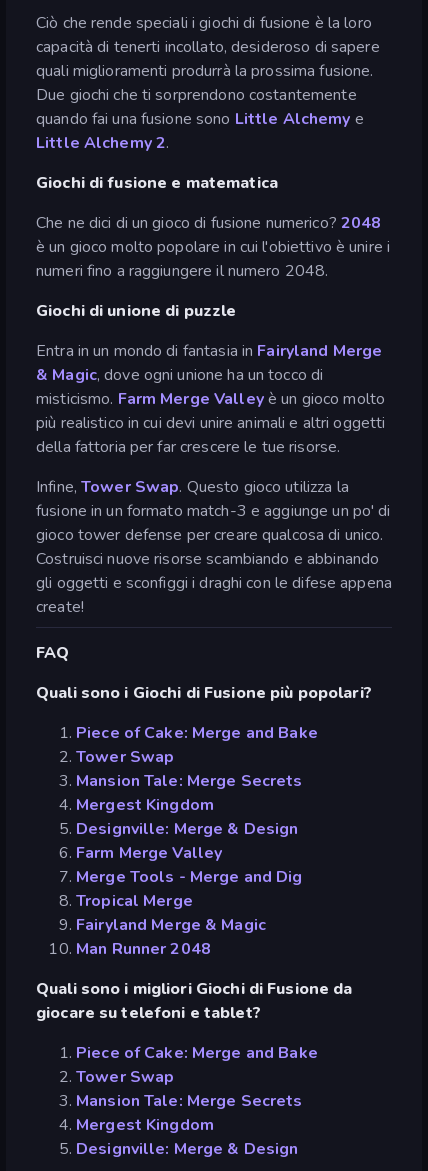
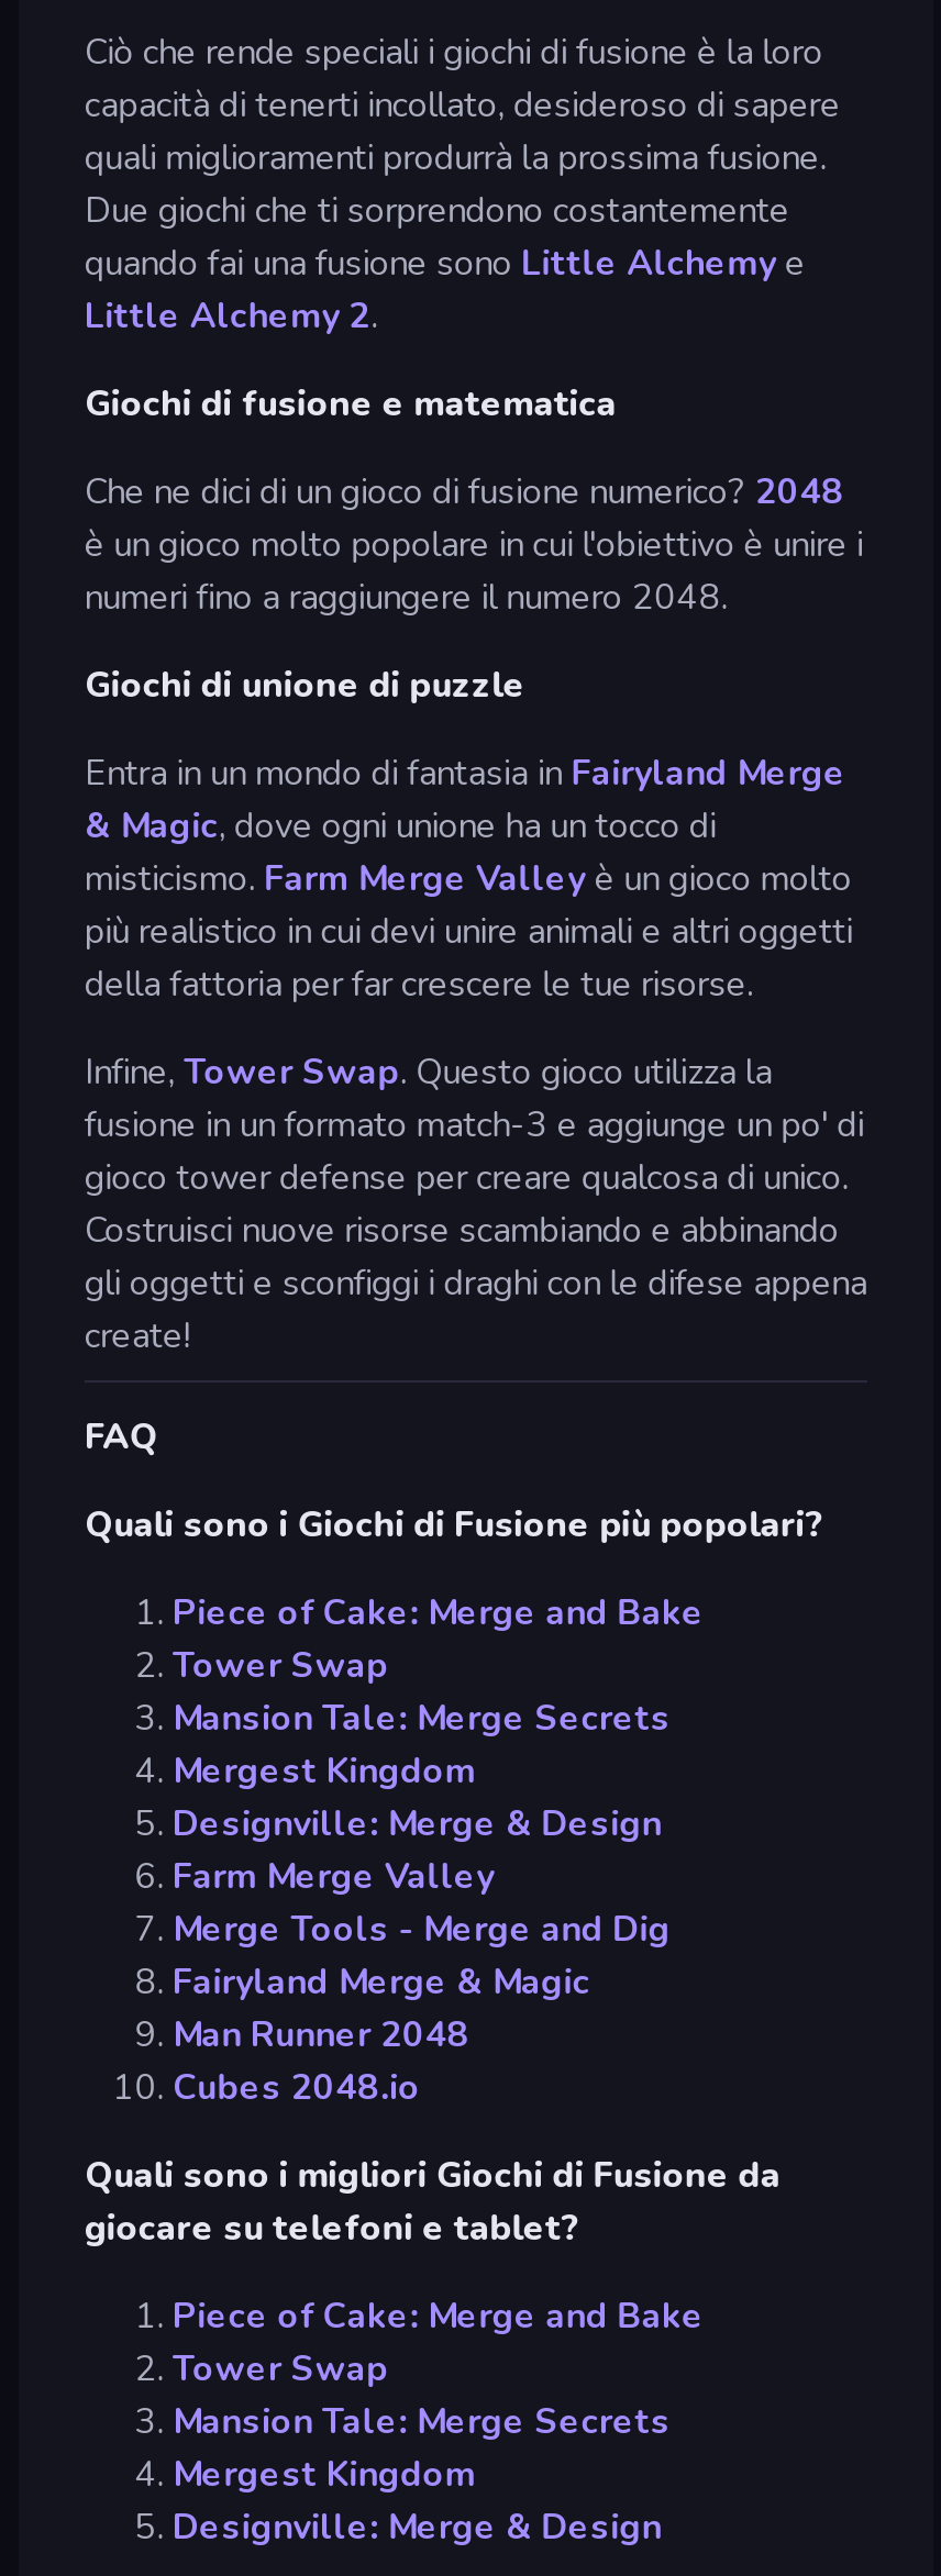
[76,890,193,912] Tropical Merge -> none
moved [76,914,266,960] -> [173,1958,590,2059]: Fairyland Merge & Magic | Man Runner 2048
none -> [173,2064,420,2112] Cubes 2048.io

